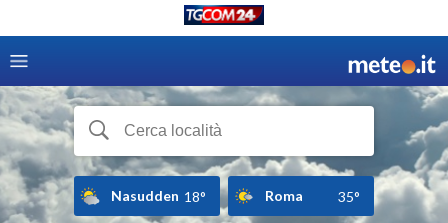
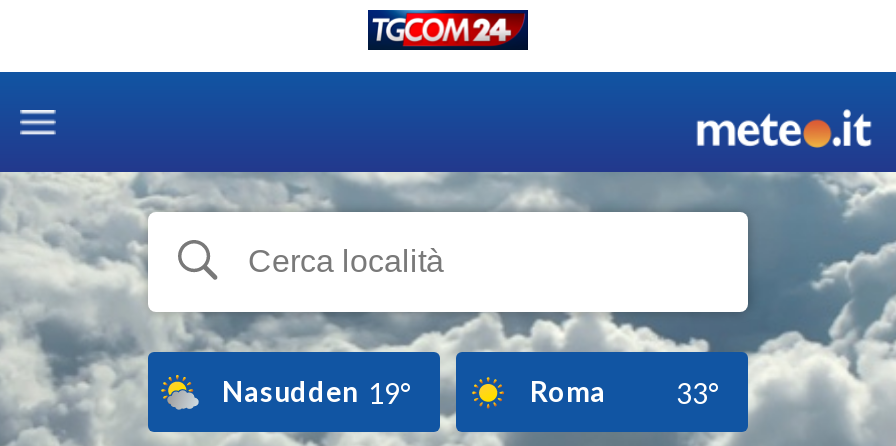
[111,186,206,204] Nasudden 18° -> [222,373,412,409] Nasudden 19°
[338,187,360,204] 35° -> [676,375,720,409] 33°

